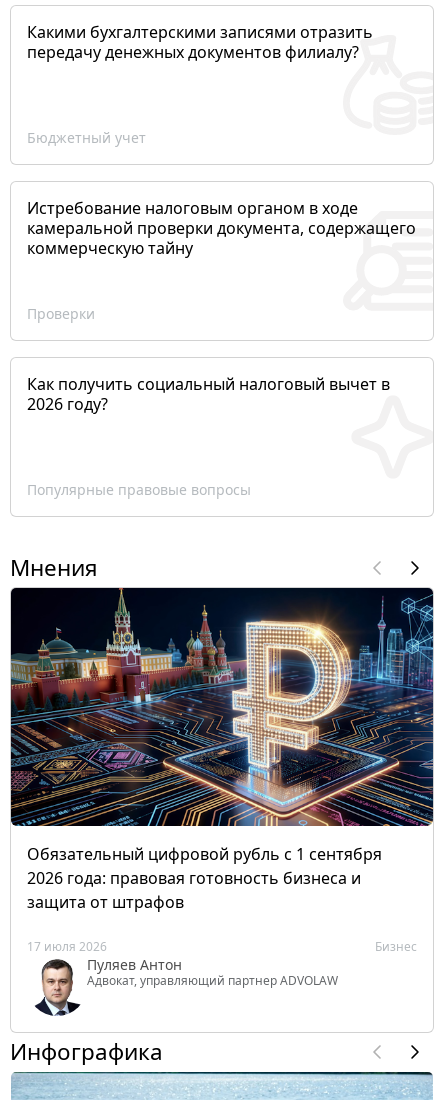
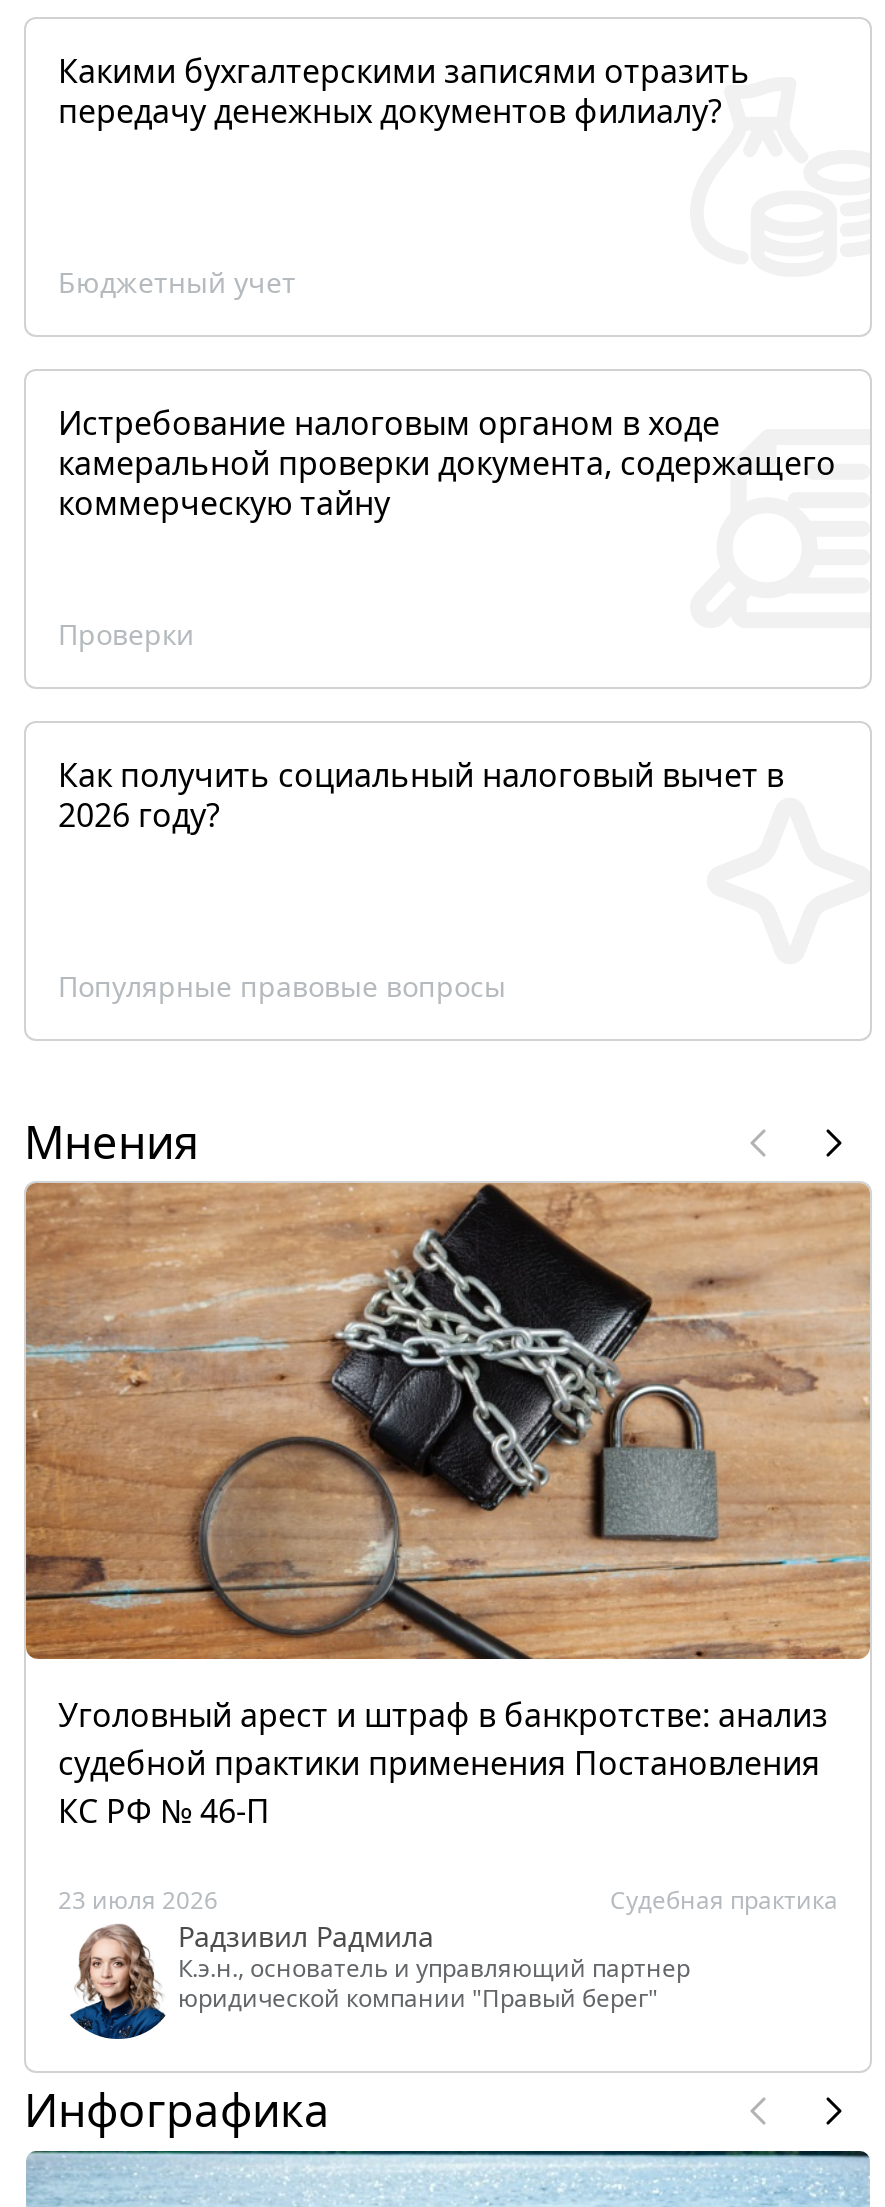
[10,587,434,913] [image] | Обязательный цифровой рубль с 1 сентября | 2026 года: правовая готовность бизнеса и | защита от штрафов -> [24,1181,872,1833] [image] | Уголовный арест и штраф в банкротстве: анализ | судебной практики применения Постановления | КС РФ № 46-П
[27,938,417,1015] [image] | 17 июля 2026 | Бизнес | Пуляев Антон | Адвокат, управляющий партнер ADVOLAW -> [58,1883,838,2039] [image] | 23 июля 2026 | Судебная практика | Радзивил Радмила | К.э.н., основатель и управляющий партнер | юридической компании "Правый берег"

